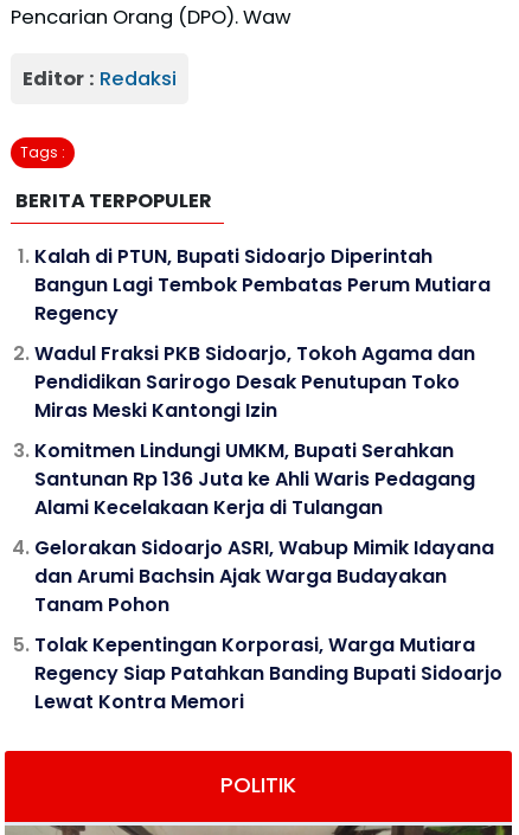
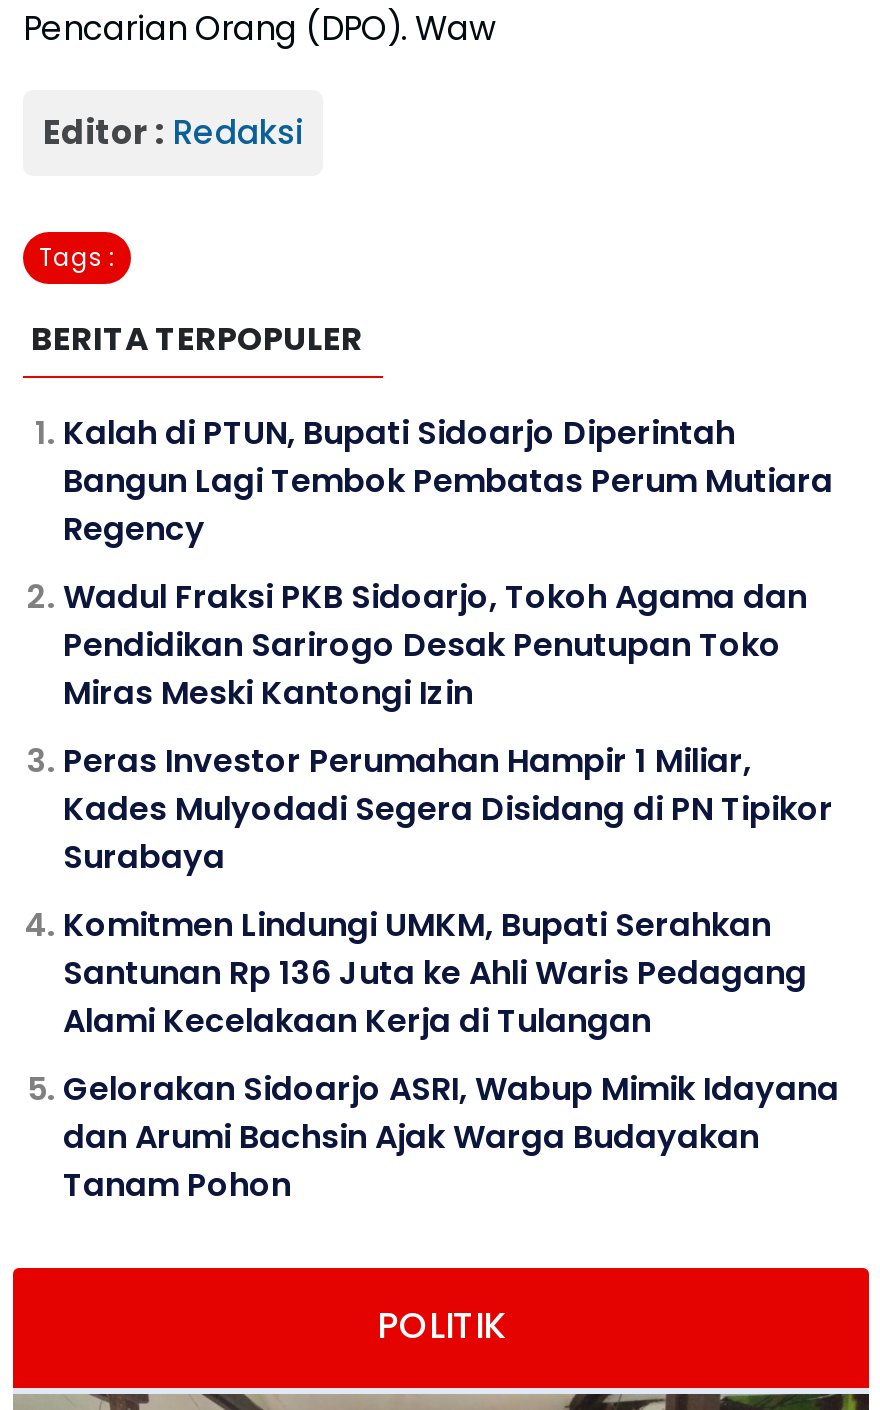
none -> [63,737,833,879] Peras Investor Perumahan Hampir 1 Miliar, | Kades Mulyodadi Segera Disidang di PN Tipikor | Surabaya
moved [34,436,494,618] -> [63,901,839,1207]: Komitmen Lindungi UMKM, Bupati Serahkan | Santunan Rp 136 Juta ke Ahli Waris Pedagang | Alami Kecelakaan Kerja di Tulangan | Gelorakan Sidoarjo ASRI, Wabup Mimik Idayana | dan Arumi Bachsin Ajak Warga Budayakan | Tanam Pohon
[34,631,502,715] Tolak Kepentingan Korporasi, Warga Mutiara | Regency Siap Patahkan Banding Bupati Sidoarjo | Lewat Kontra Memori -> none

